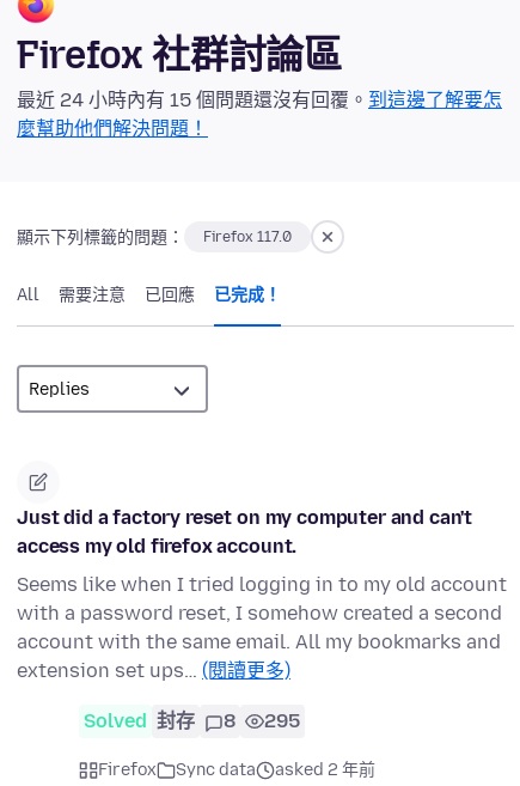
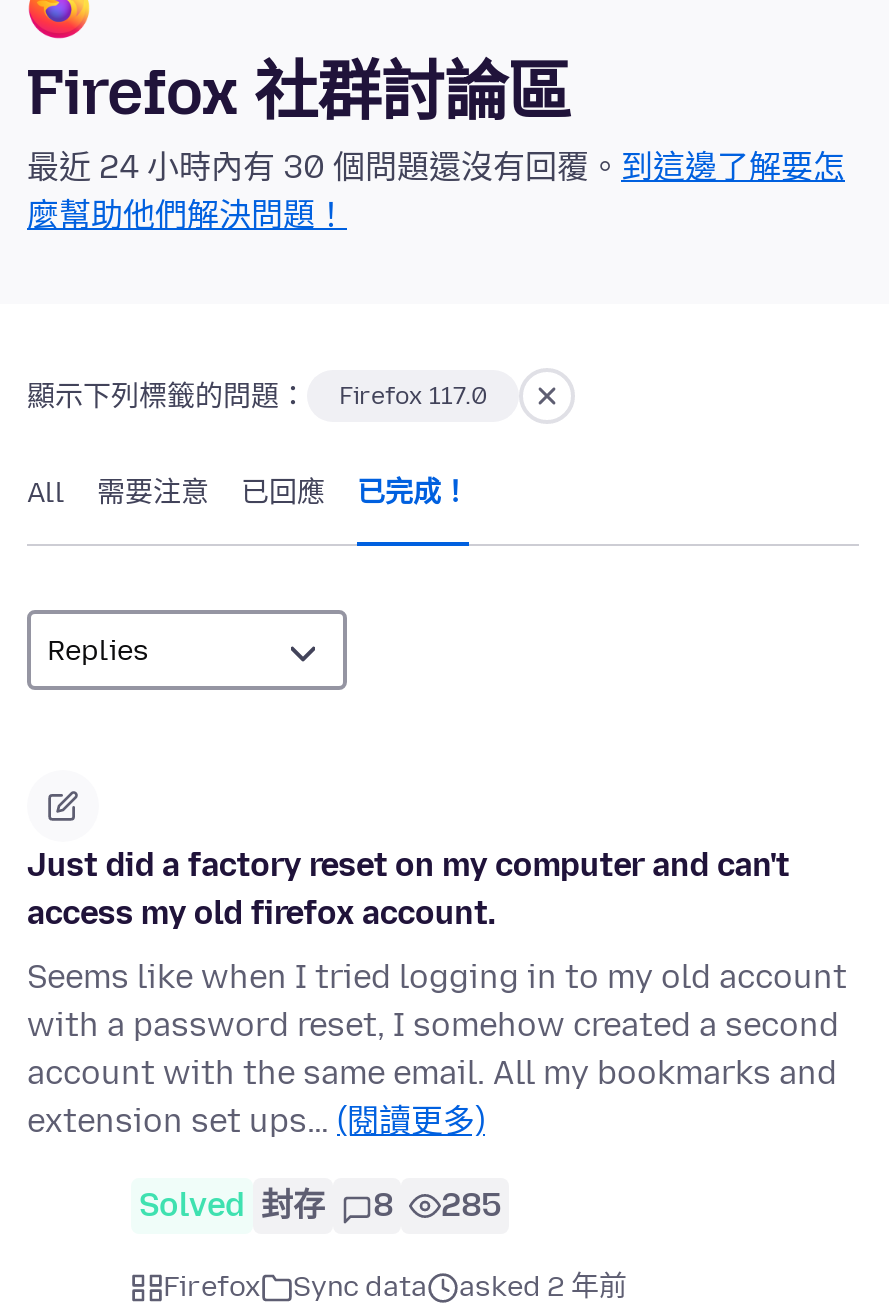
[17,89,502,112] 最近 24 小時內有 15 個問題還沒有回覆。到這邊了解要怎 -> [27,149,845,187] 最近 24 小時內有 30 個問題還沒有回覆。到這邊了解要怎
[84,710,300,733] Solved 封存 8 295 -> [139,1187,501,1225] Solved 封存 8 285

